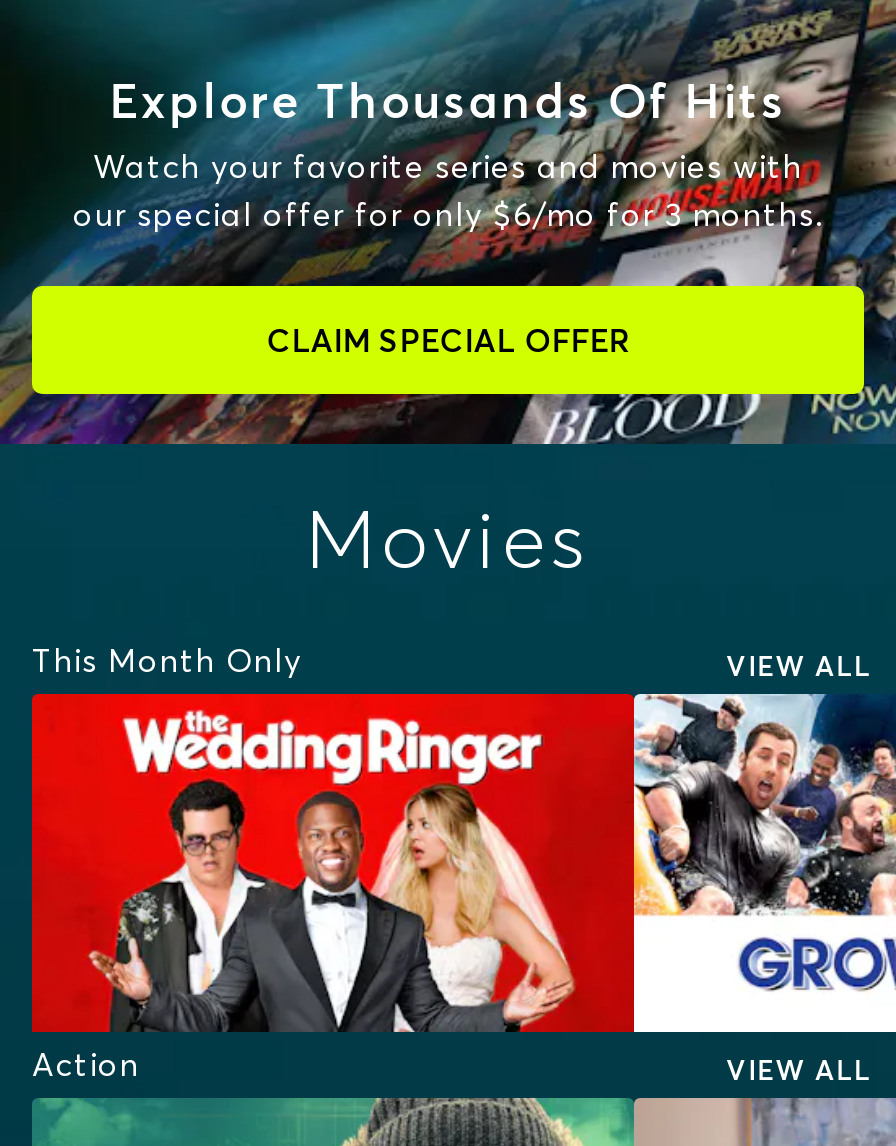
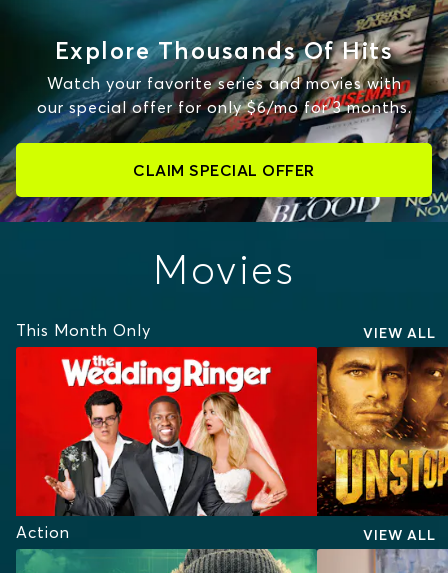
[632,692,890,1034] [image] -> [316,346,445,517] [image]

